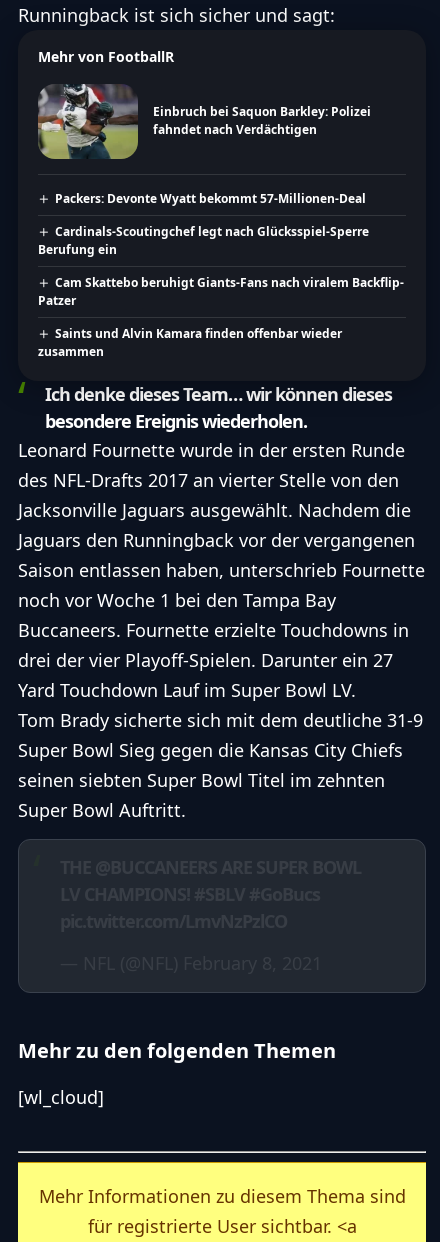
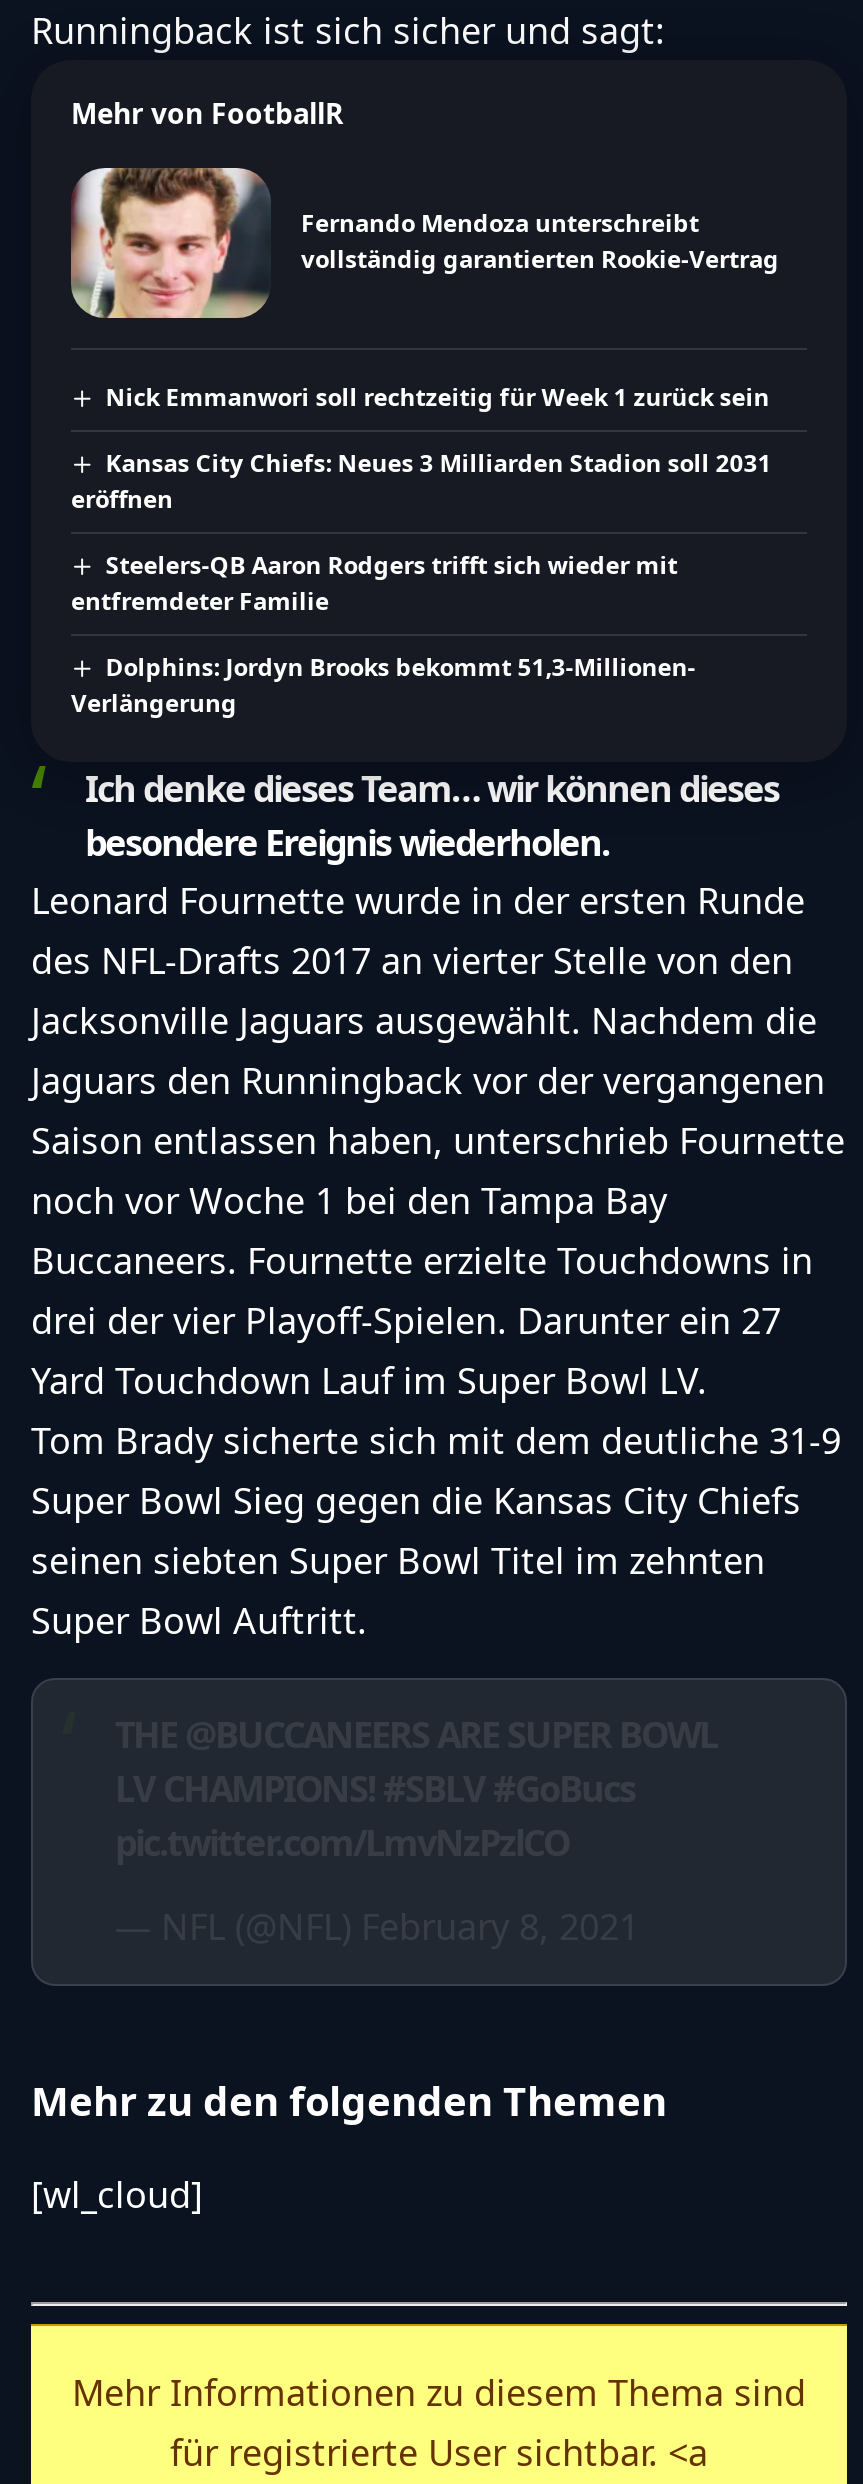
[38,84,371,159] [image] | Einbruch bei Saquon Barkley: Polizei | fahndet nach Verdächtigen -> [71,166,779,320] [image] | Fernando Mendoza unterschreibt | vollständig garantierten Rookie-Vertrag
[55,190,366,207] Packers: Devonte Wyatt bekommt 57-Millionen-Deal -> [106,380,770,414] Nick Emmanwori soll rechtzeitig für Week 1 zurück sein
[38,223,369,258] Cardinals-Scoutingchef legt nach Glücksspiel-Sperre | Berufung ein -> [71,446,772,516] Kansas City Chiefs: Neues 3 Milliarden Stadion soll 2031 | eröffnen
[38,274,404,309] Cam Skattebo beruhigt Giants-Fans nach viralem Backflip- | Patzer -> [71,548,678,618] Steelers-QB Aaron Rodgers trifft sich wieder mit | entfremdeter Familie
[38,325,342,360] Saints und Alvin Kamara finden offenbar wieder | zusammen -> [71,650,696,720] Dolphins: Jordyn Brooks bekommt 51,3-Millionen- | Verlängerung

